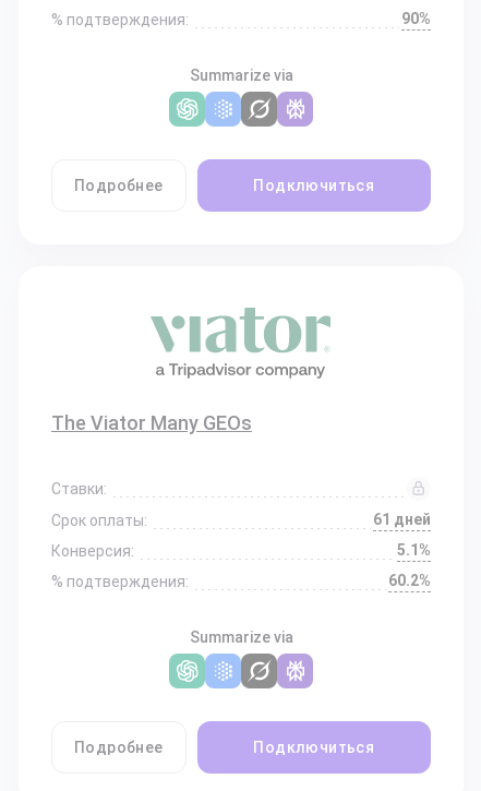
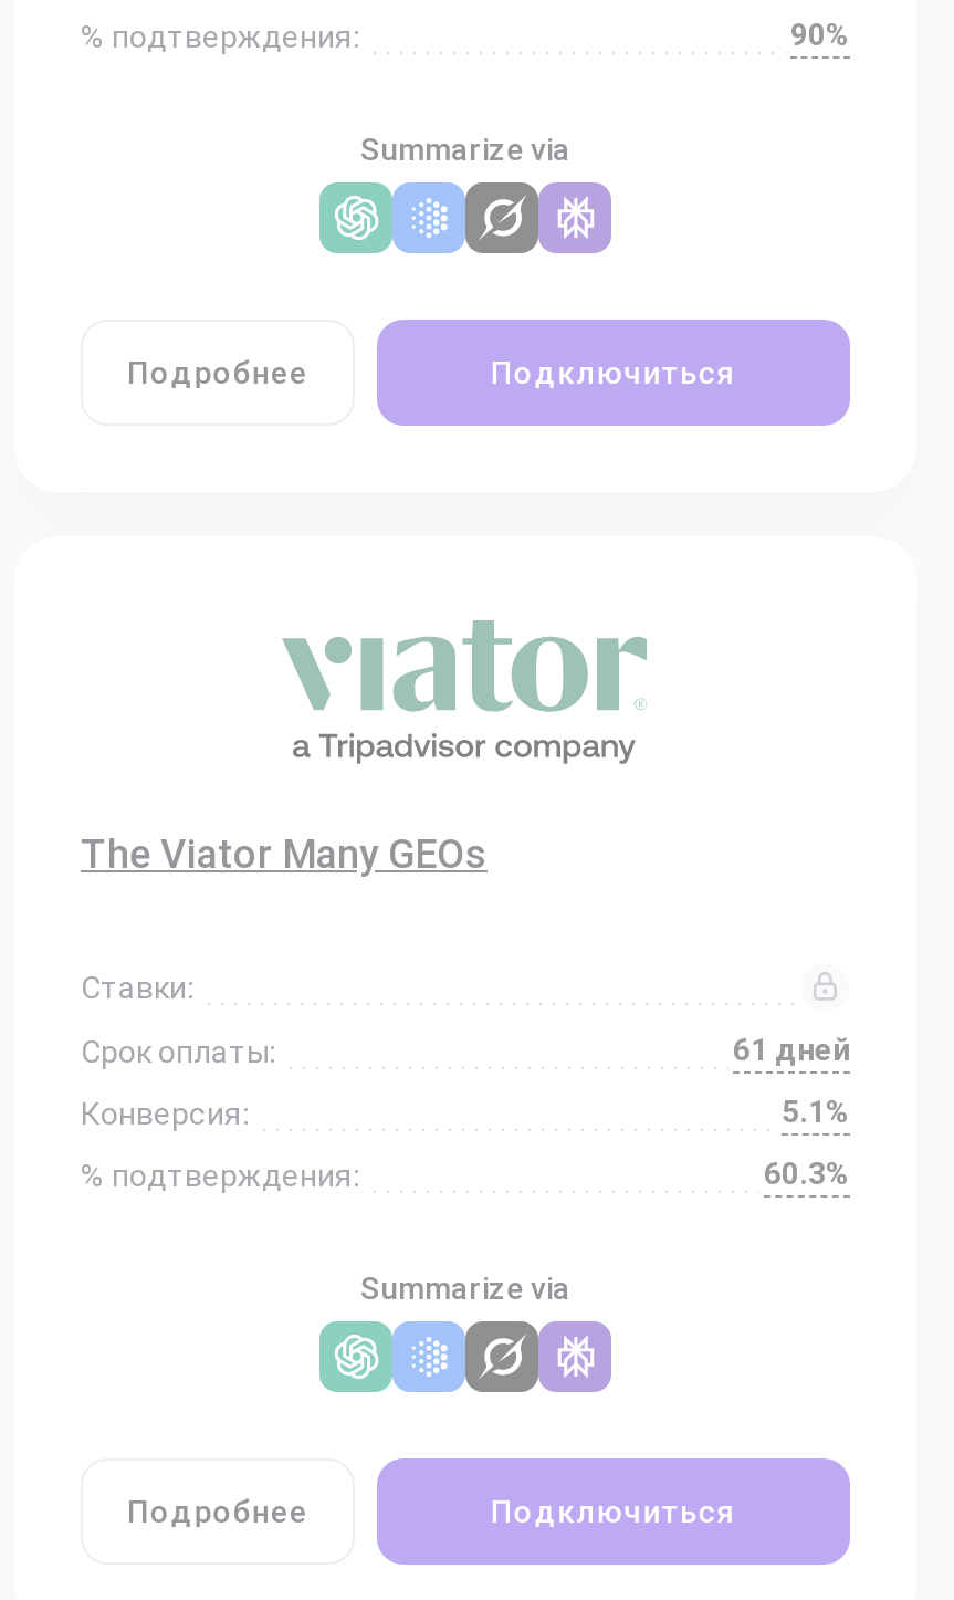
[388,572,431,589] 60.2% -> [764,1155,850,1191] 60.3%

